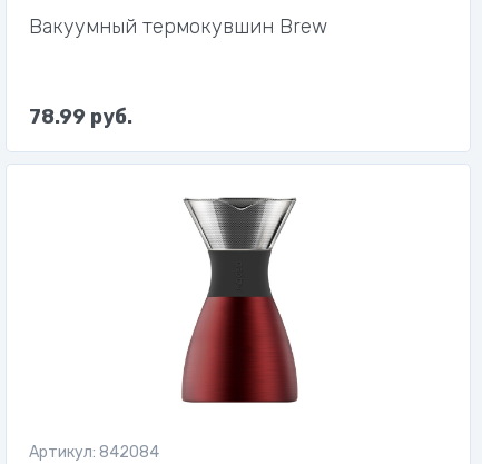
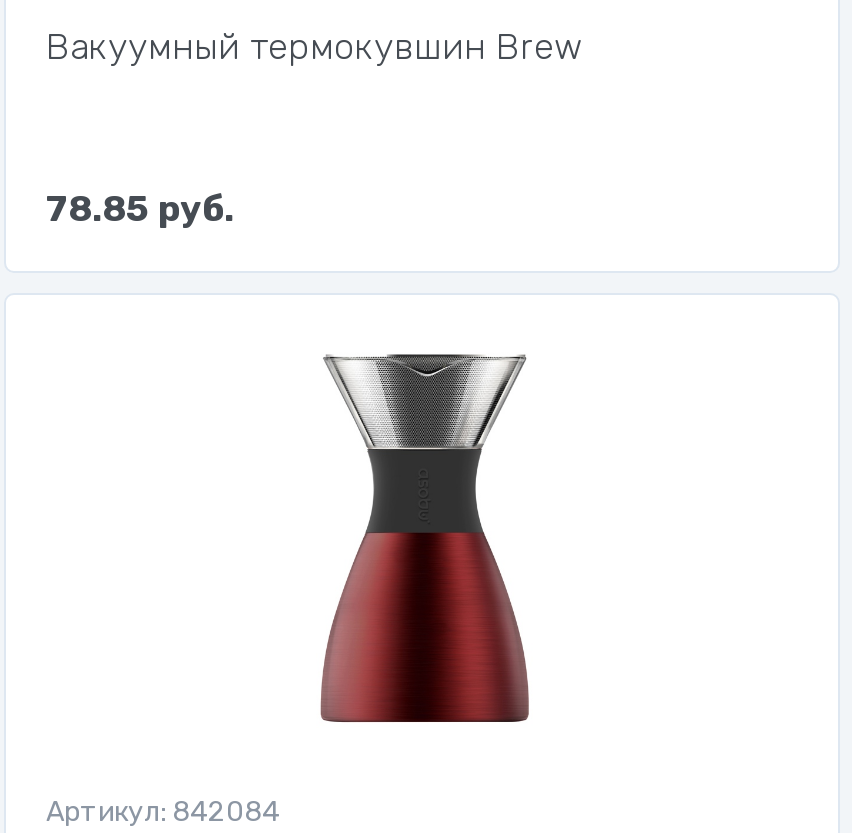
[29,104,132,129] 78.99 руб. -> [46,186,234,230] 78.85 руб.

